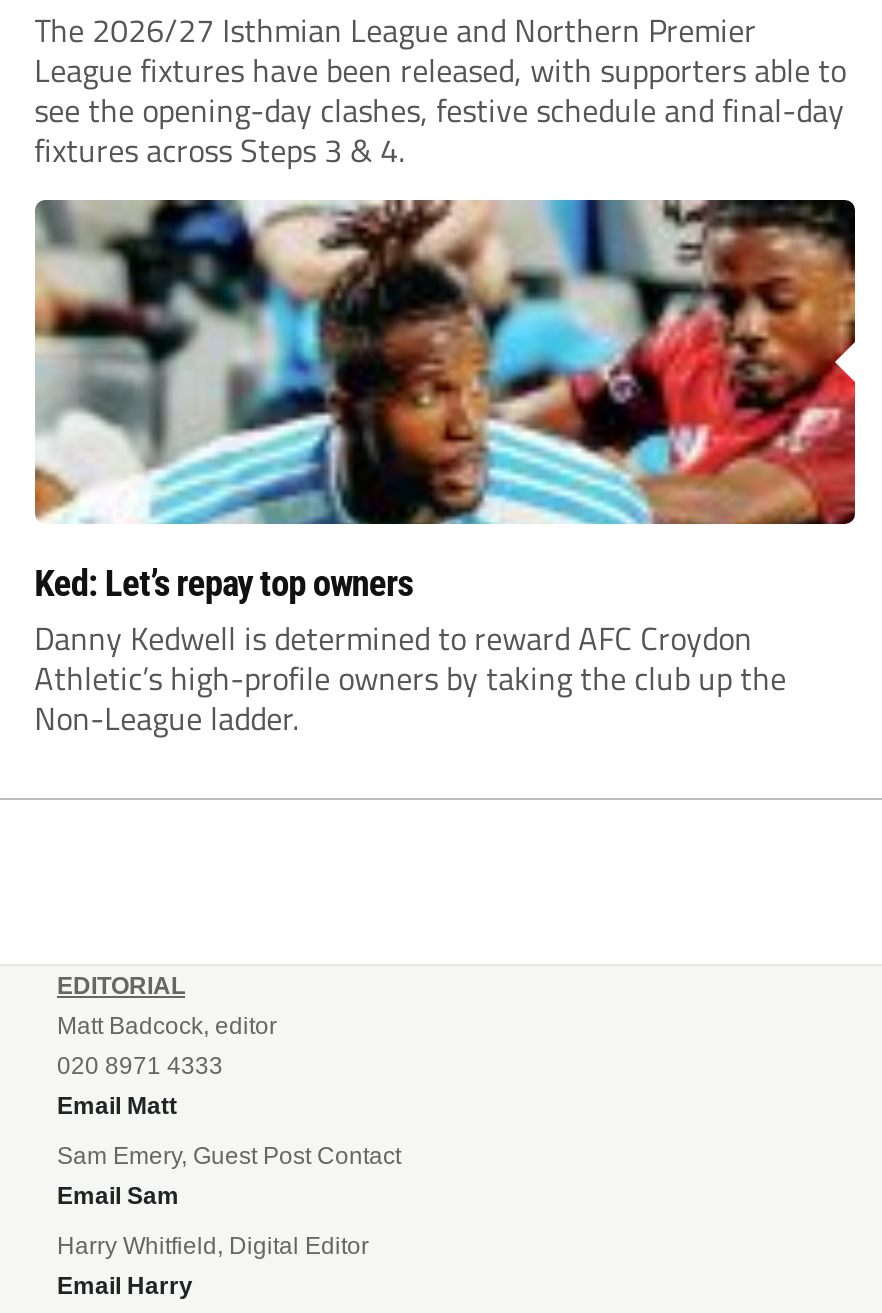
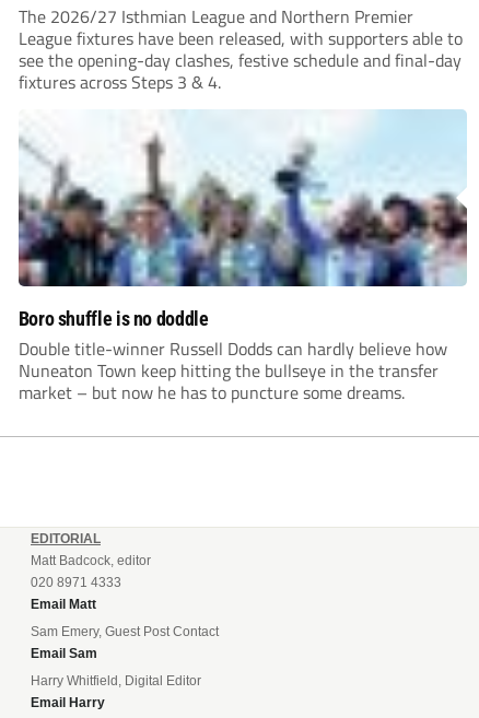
[33,198,857,743] [image] | Ked: Let’s repay top owners | Danny Kedwell is determined to reward AFC Croydon | Athletic’s high-profile owners by taking the club up the | Non-League ladder. -> [17,109,468,406] [image] | Boro shuffle is no doddle | Double title-winner Russell Dodds can hardly believe how | Nuneaton Town keep hitting the bullseye in the transfer | market – but now he has to puncture some dreams.

